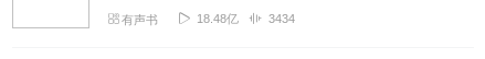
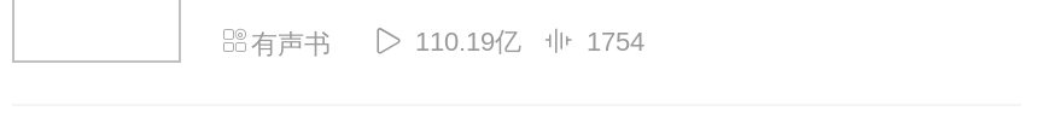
[197,12,295,25] 18.48亿 | 3434 -> [415,27,644,56] 110.19亿 | 1754

